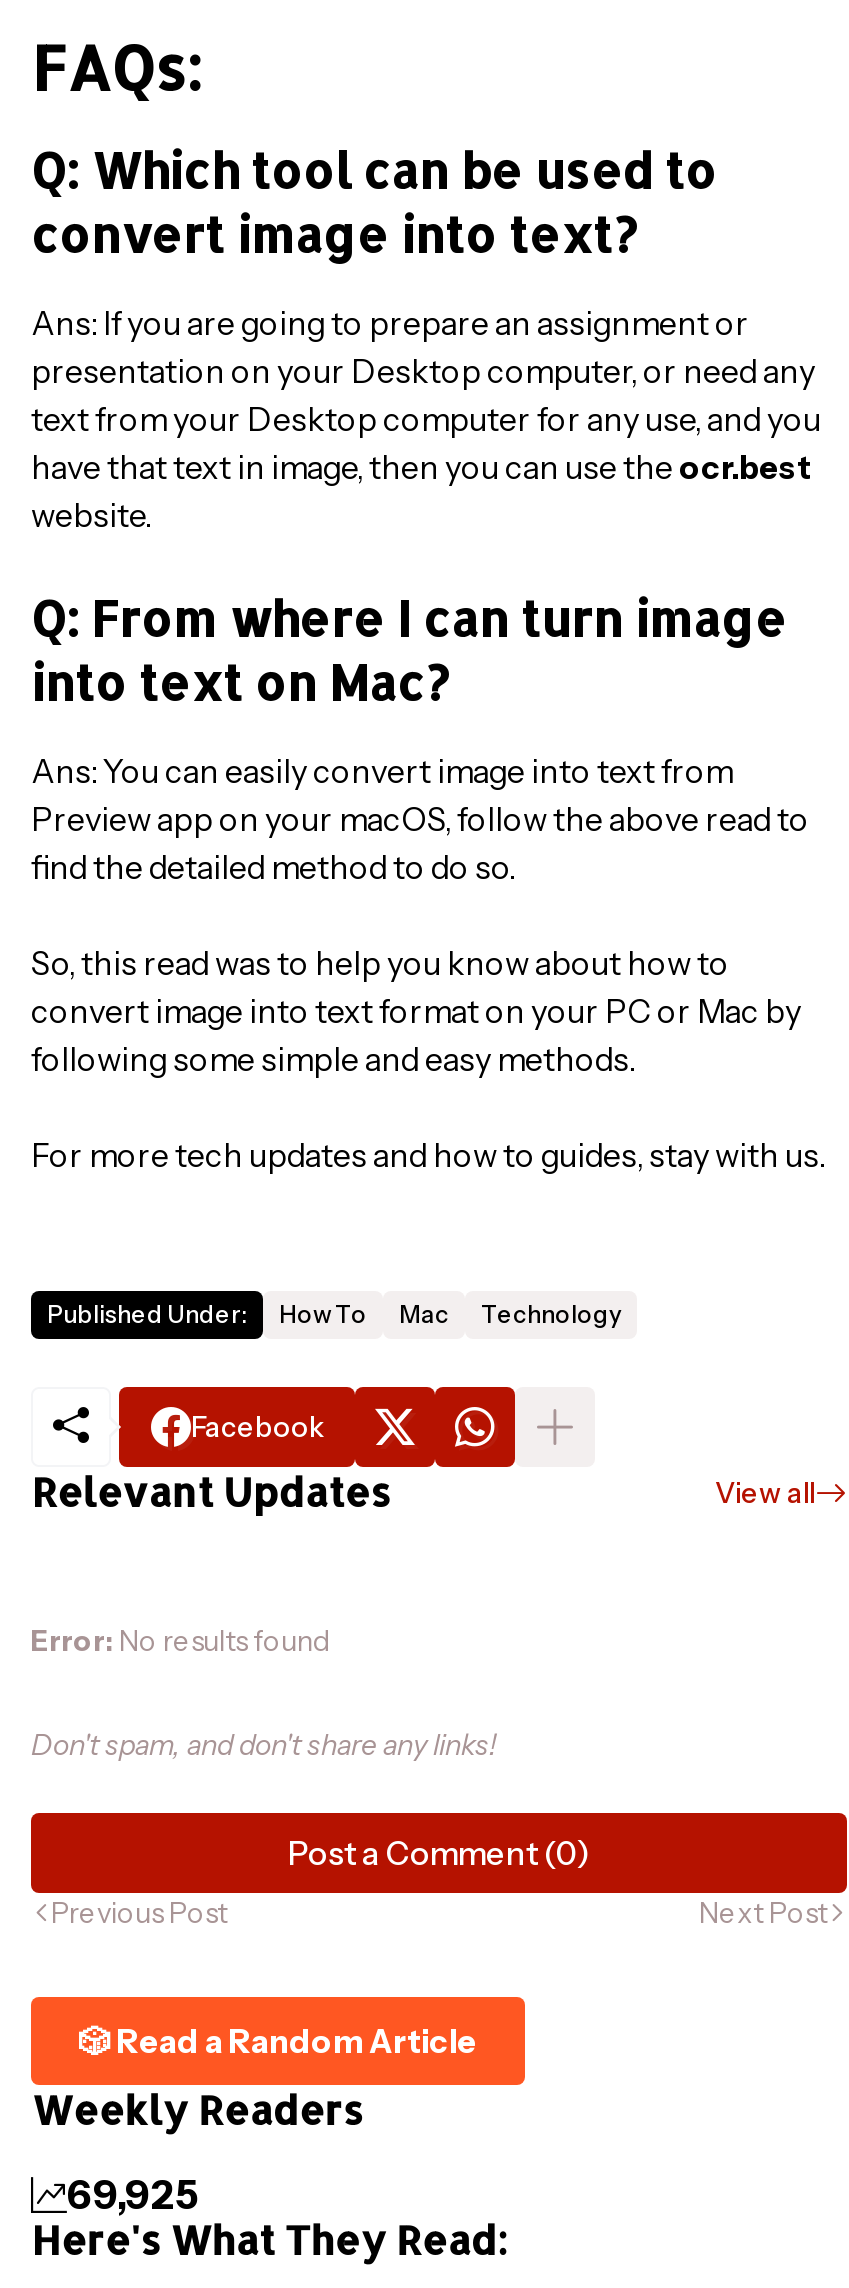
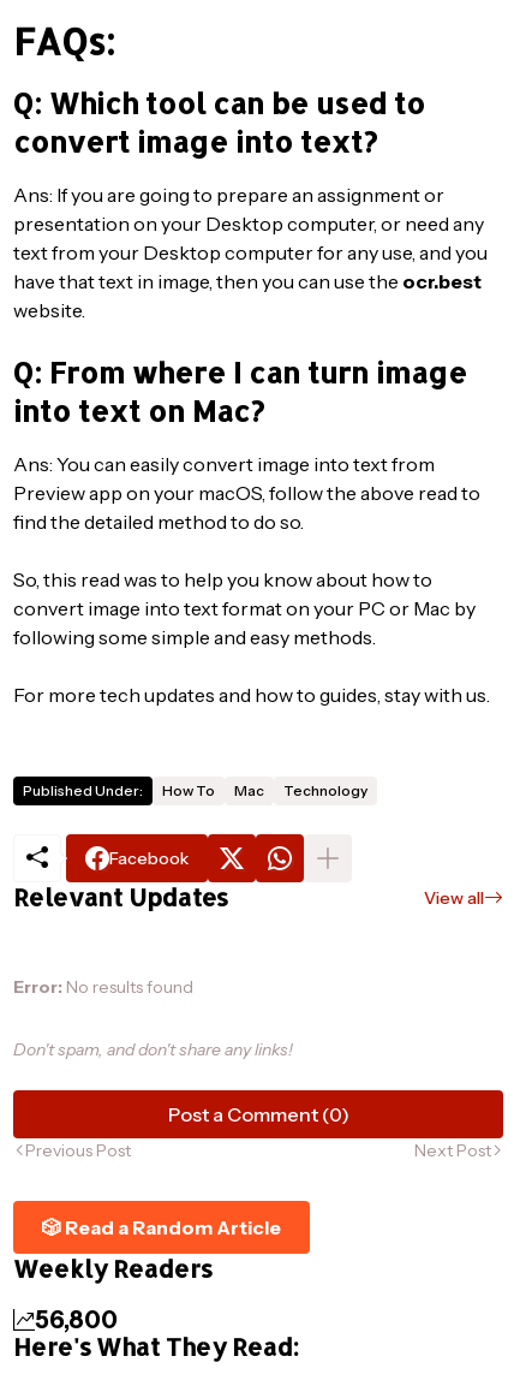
[67,2171,199,2219] 69,925 -> [35,1305,118,1334] 56,800

